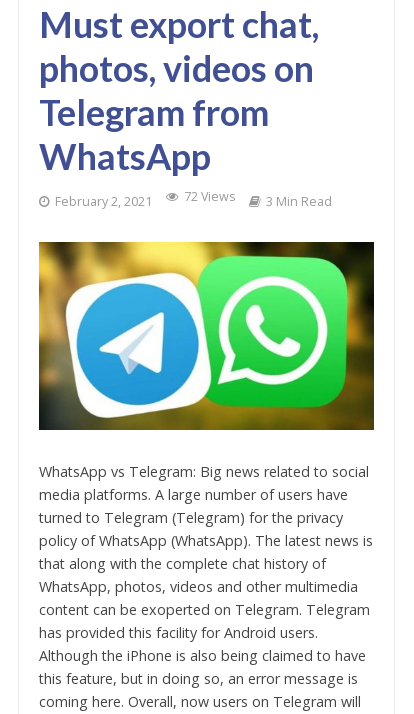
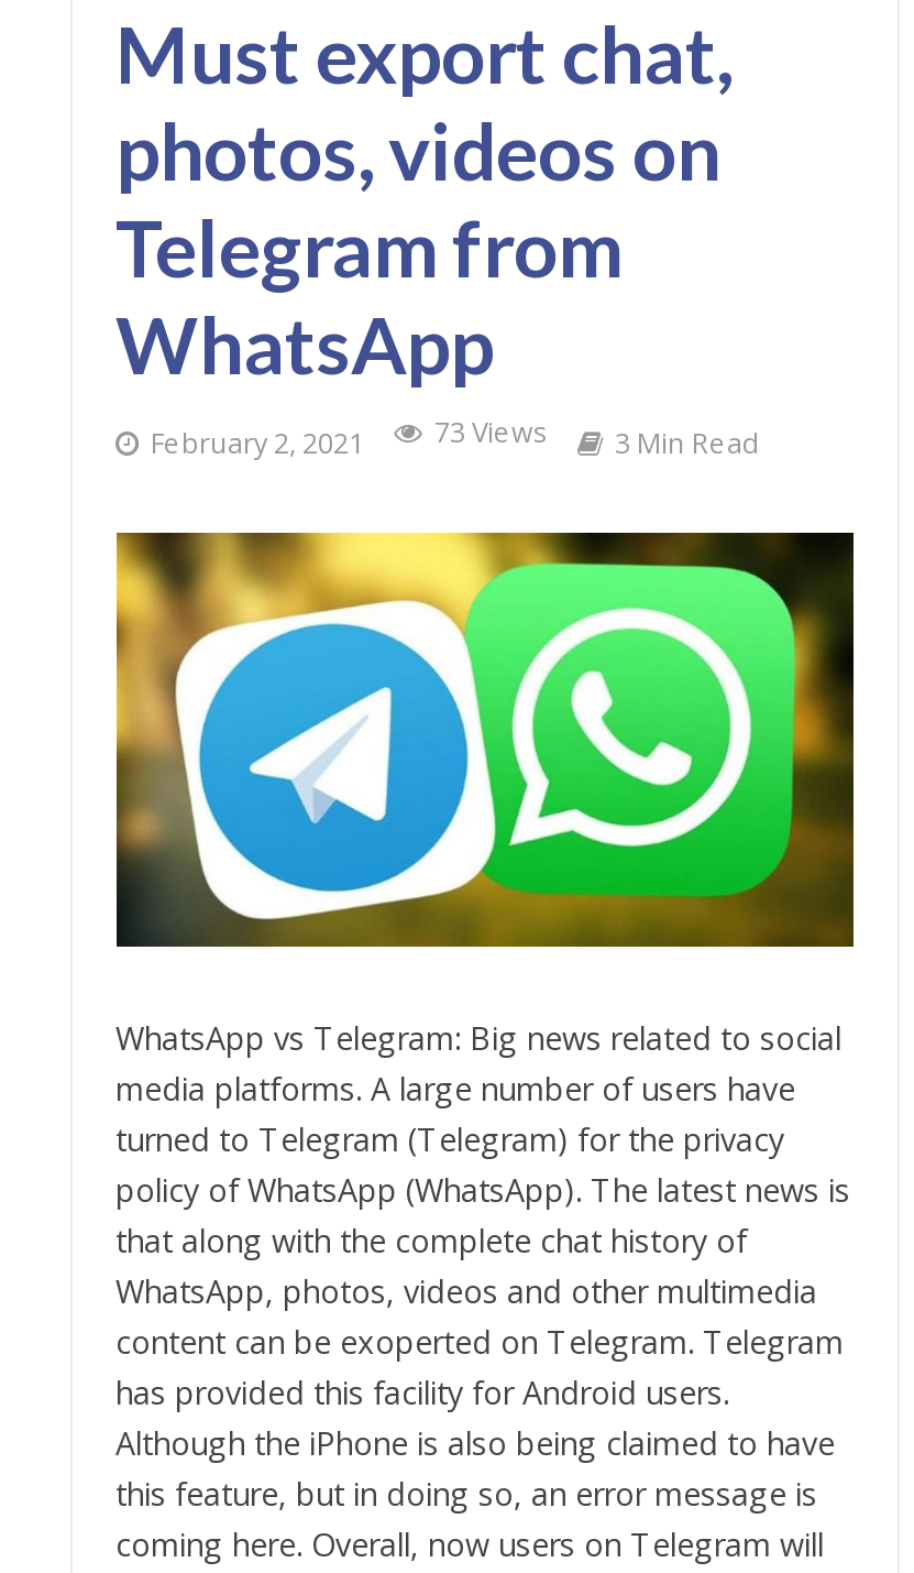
[54,188,331,210] February 2, 2021 72 Views 3 Min Read -> [151,414,760,462] February 2, 2021 73 Views 3 Min Read

